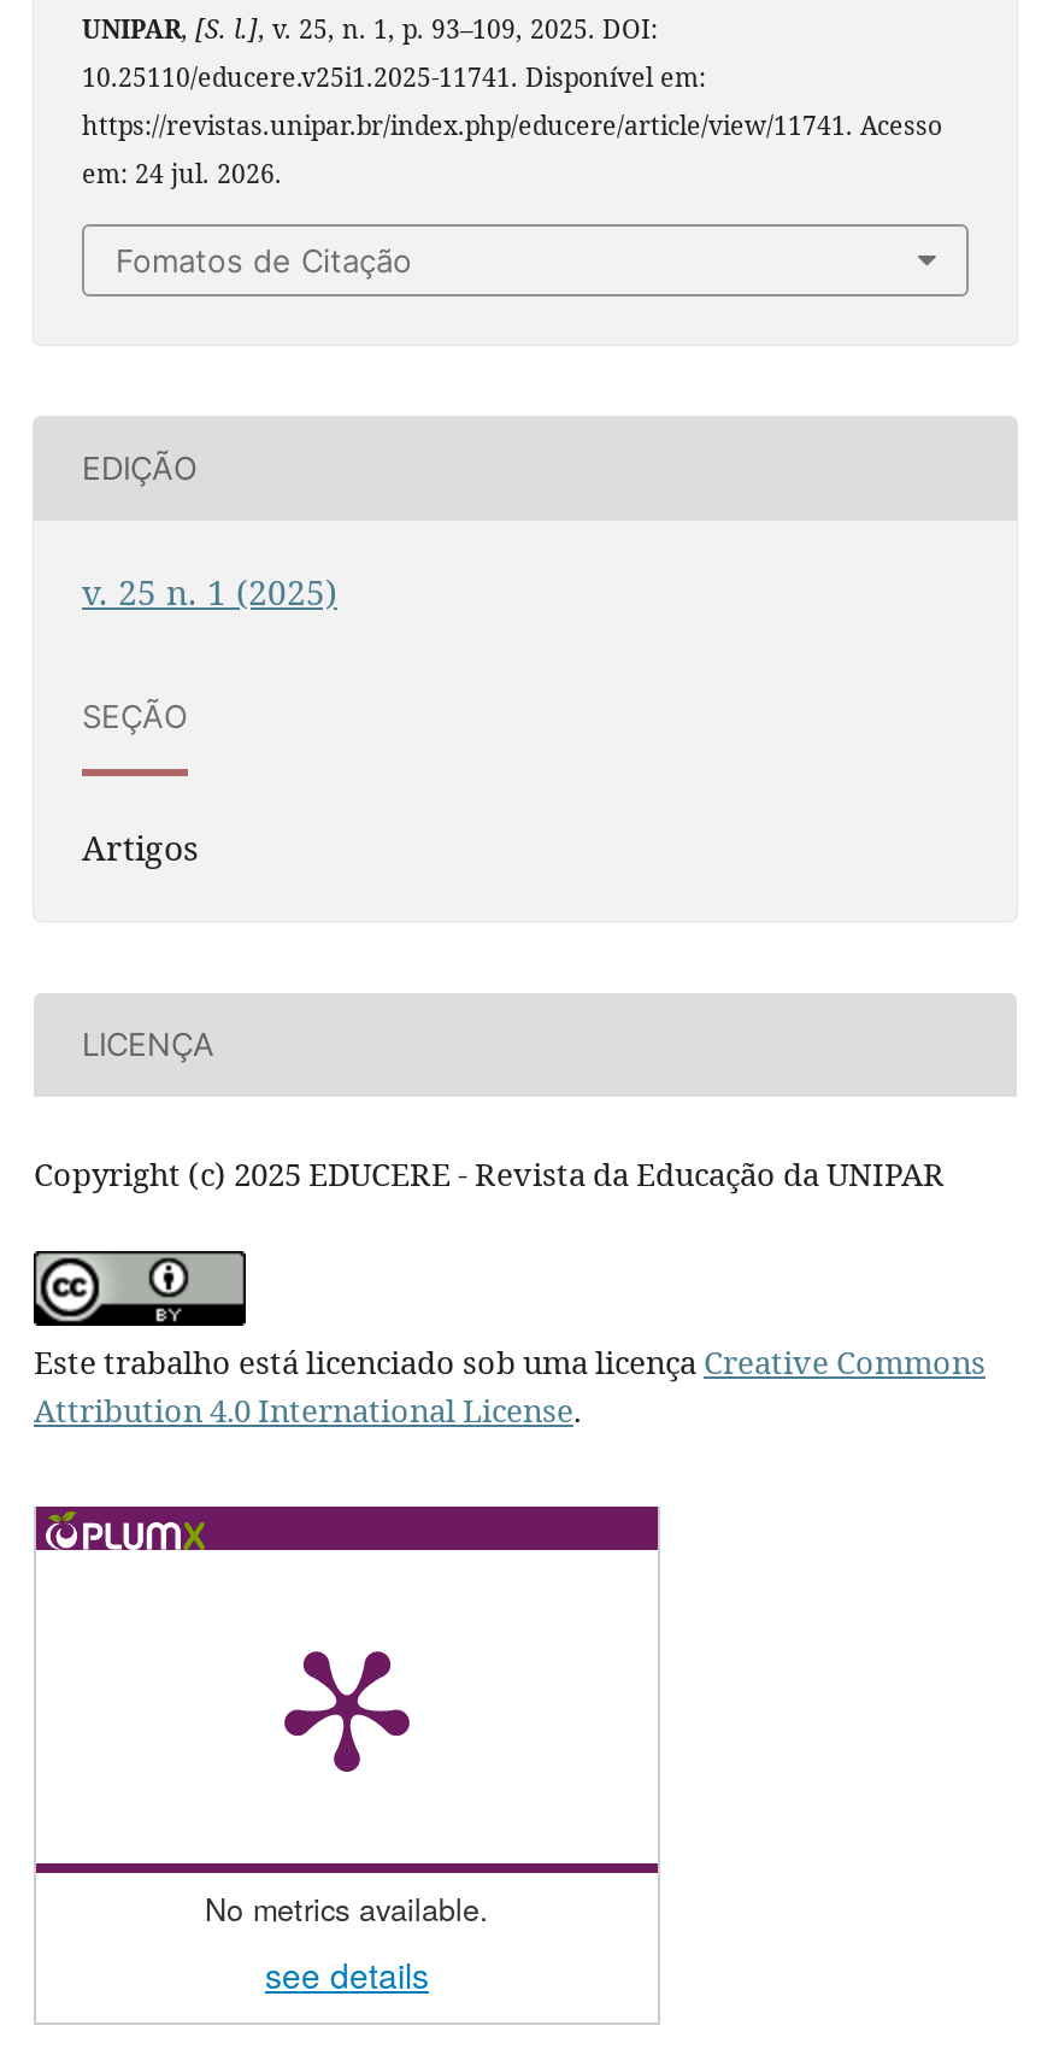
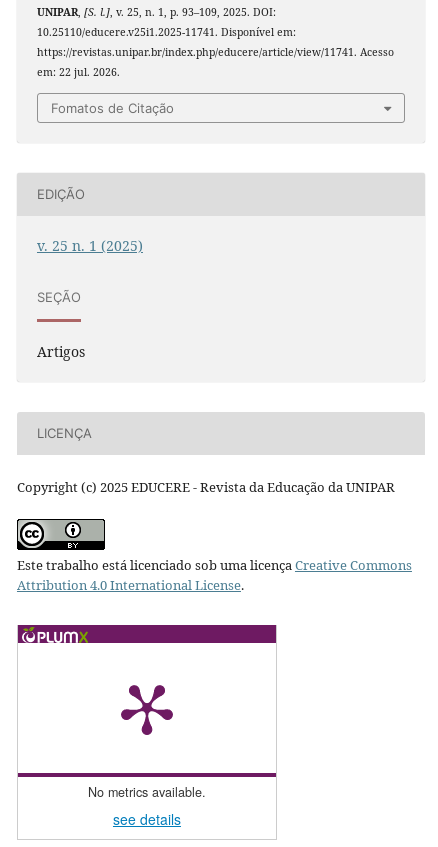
[82,157,282,191] em: 24 jul. 2026. -> [37,65,120,79] em: 22 jul. 2026.

